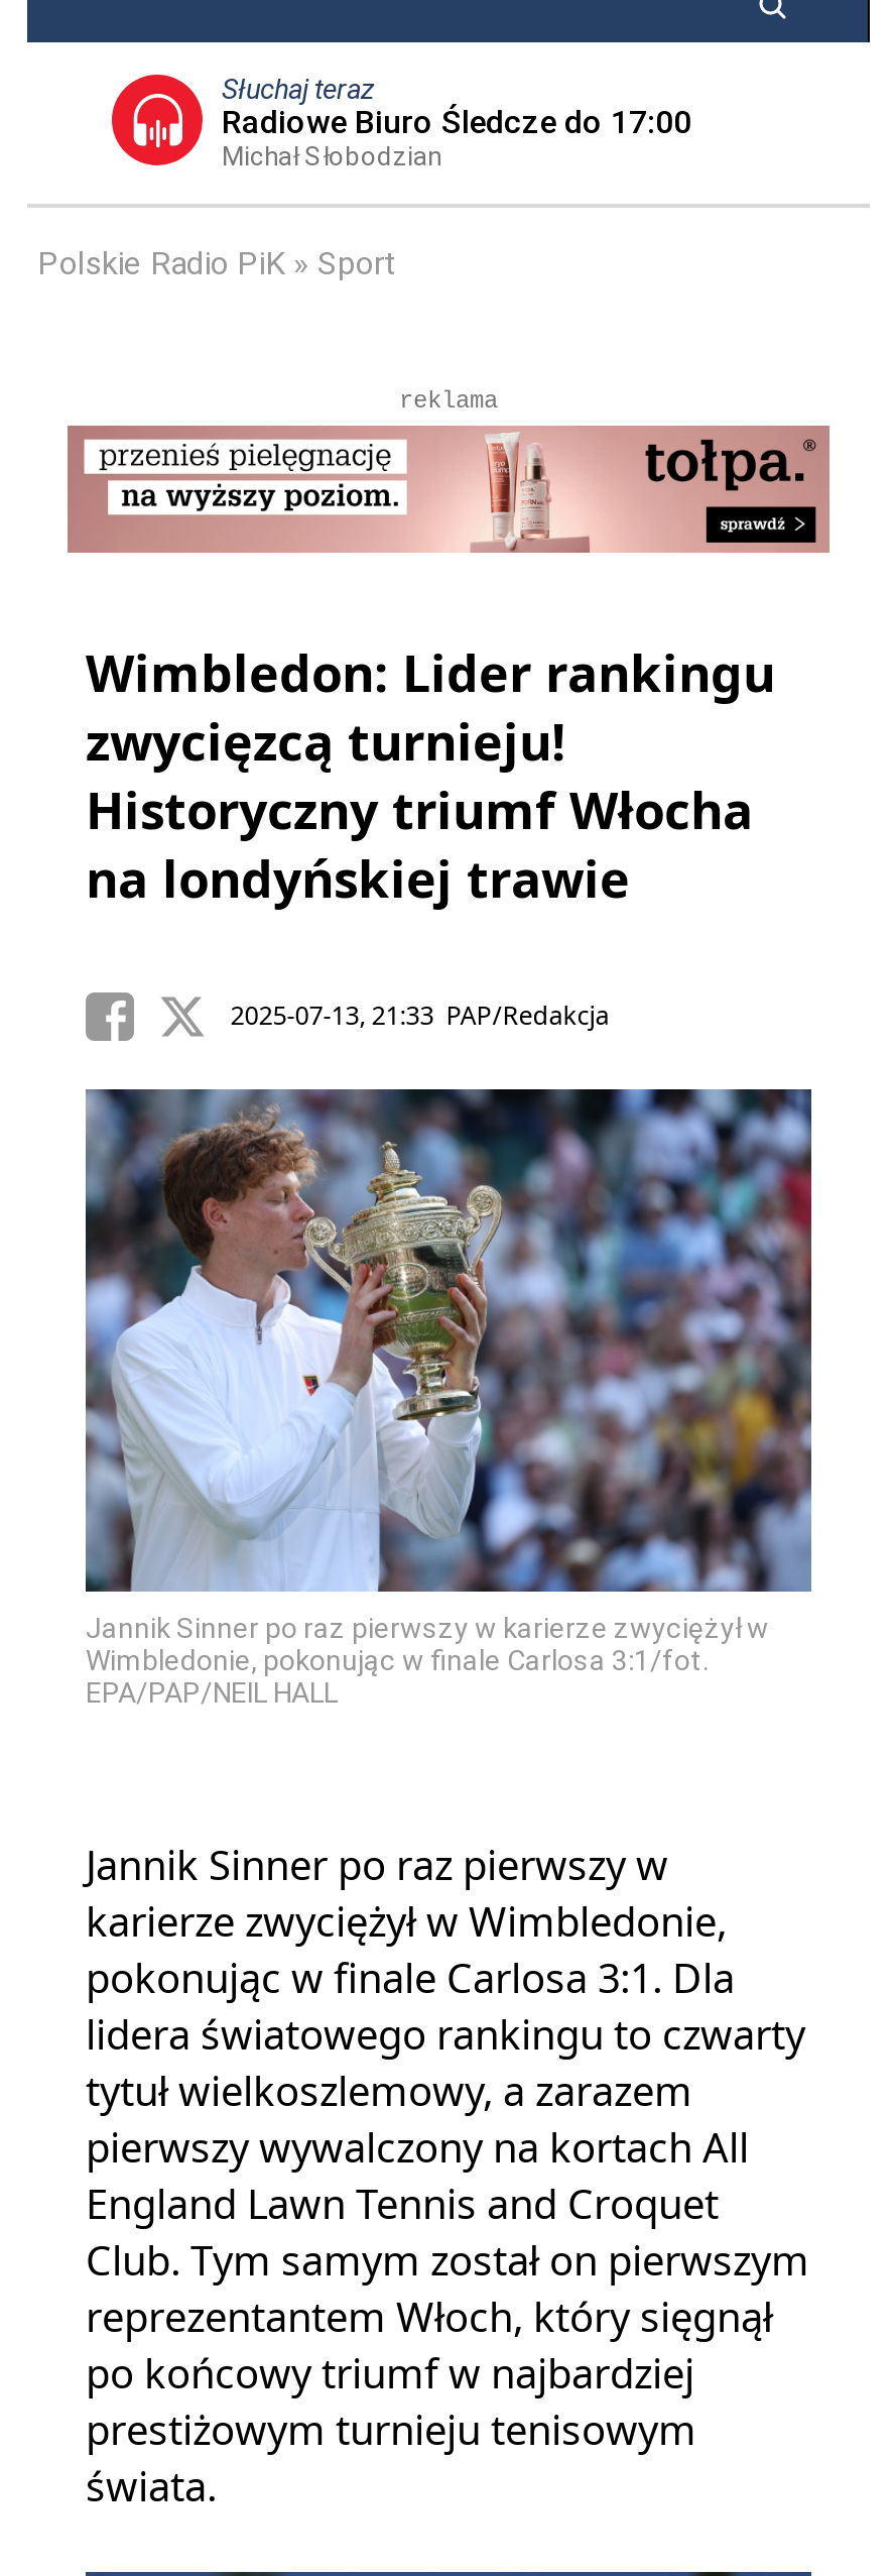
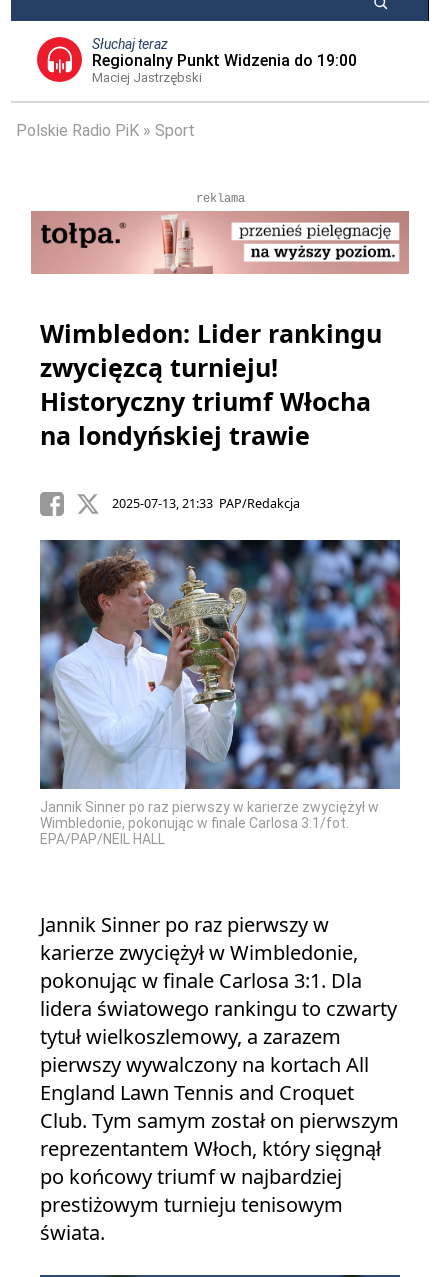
[80,73,691,171] [image] | Radiowe Biuro Śledcze do 17:00 | Michał Słobodzian -> [36,36,356,85] [image] | Regionalny Punkt Widzenia do 19:00 | Maciej Jastrzębski
[84,432,432,553] [image] -> [40,214,213,274] [image]
[463,432,817,553] [image] -> [227,214,402,273] [image]

